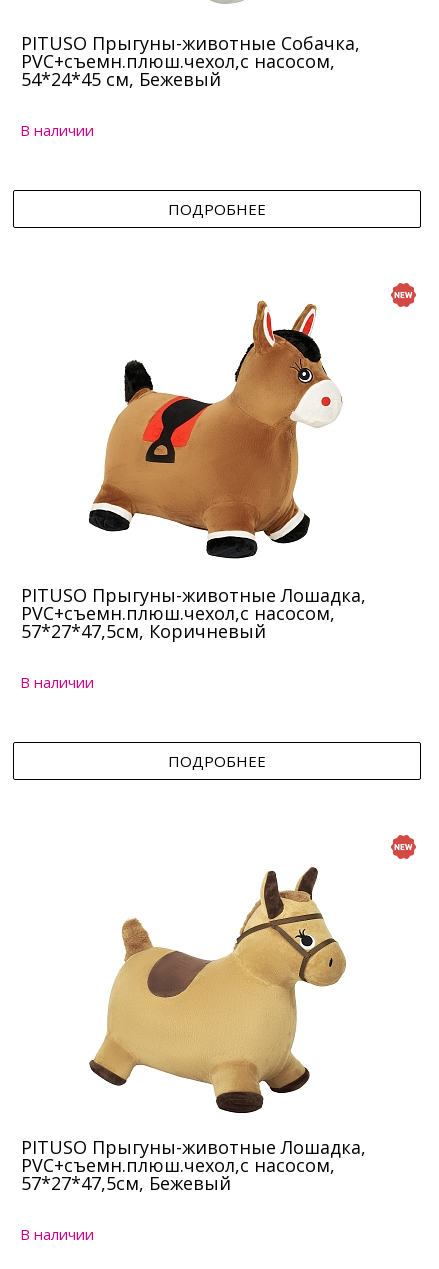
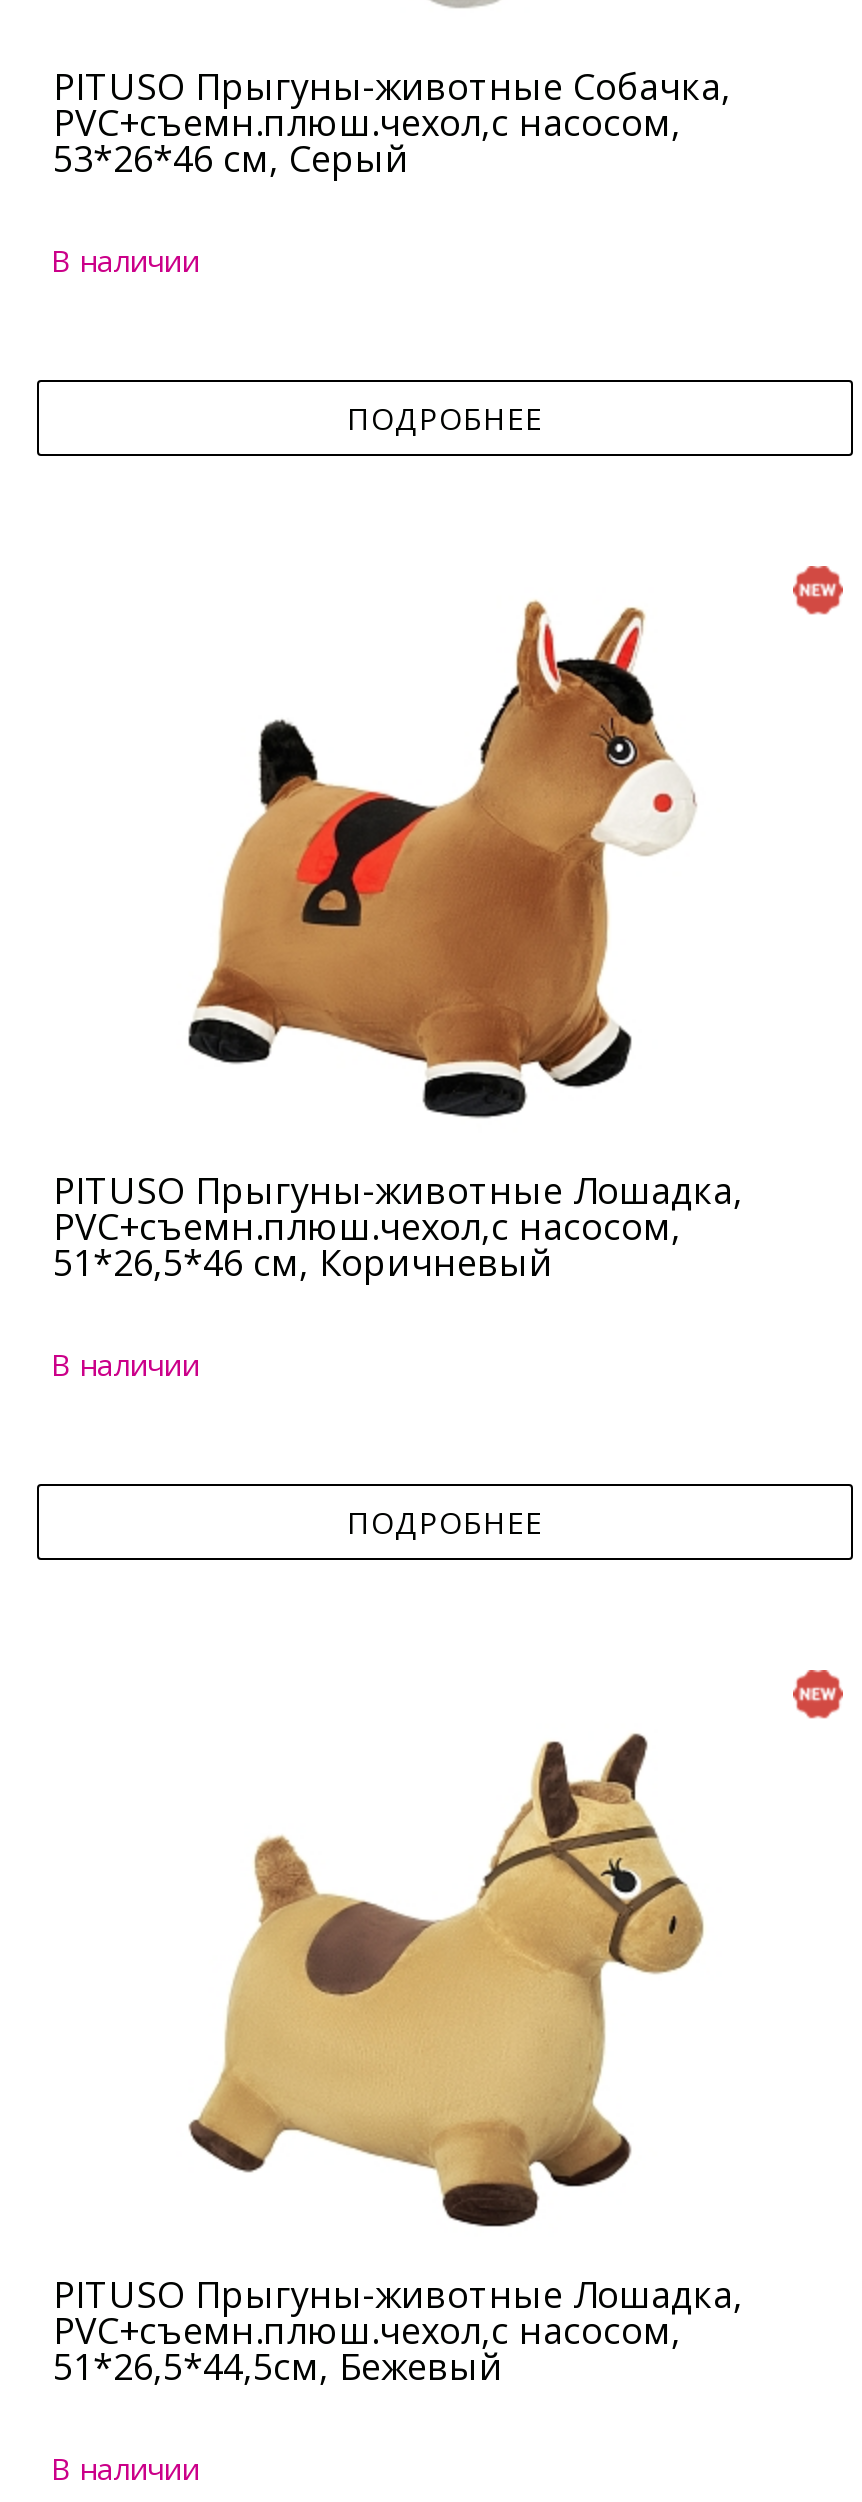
[21,67,221,91] 54*24*45 см, Бежевый -> [53,134,409,182] 53*26*46 см, Серый
[21,619,266,643] 57*27*47,5см, Коричневый -> [53,1238,553,1286] 51*26,5*46 см, Коричневый
[21,1171,231,1195] 57*27*47,5см, Бежевый -> [53,2342,503,2390] 51*26,5*44,5см, Бежевый

